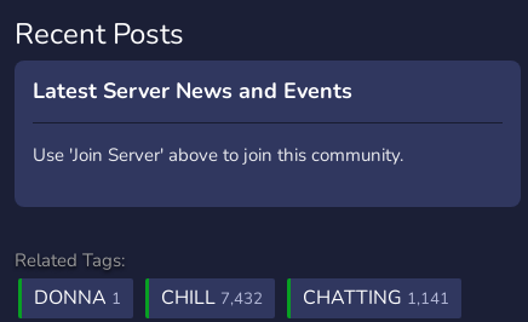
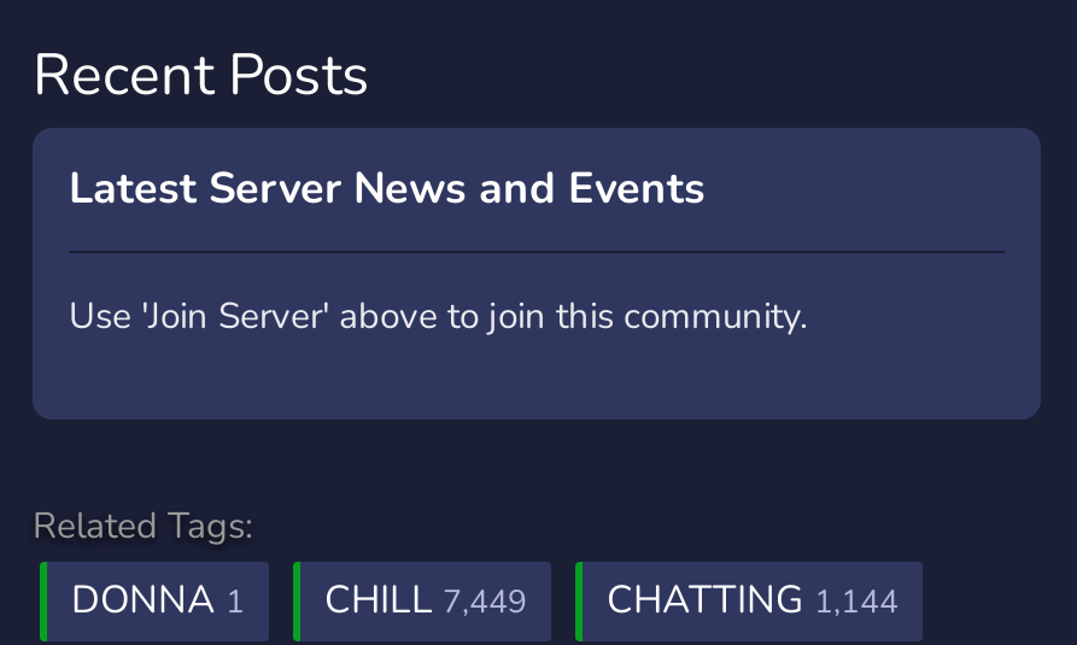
[161,284,263,311] CHILL 7,432 -> [324,574,527,627] CHILL 7,449
[303,284,449,311] CHATTING 1,141 -> [607,574,899,627] CHATTING 1,144

